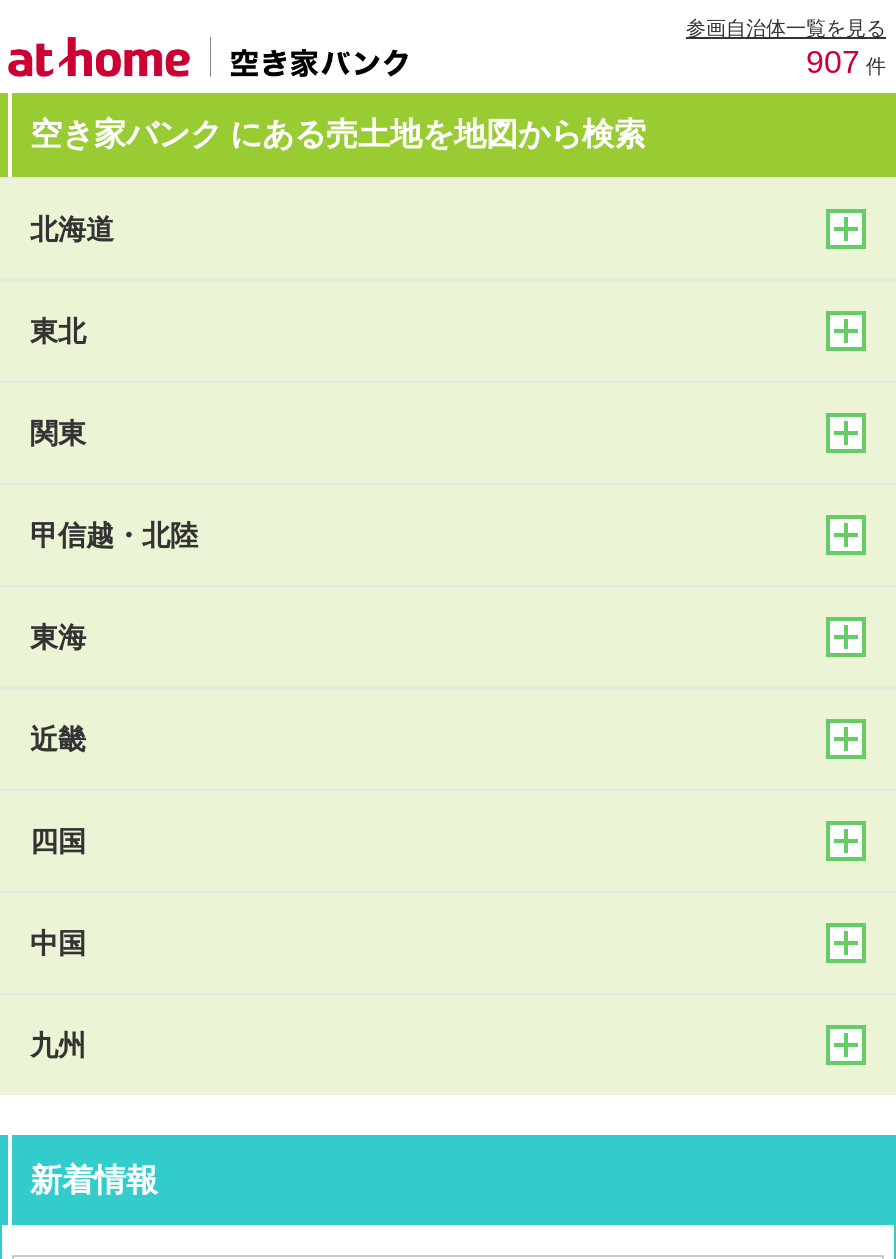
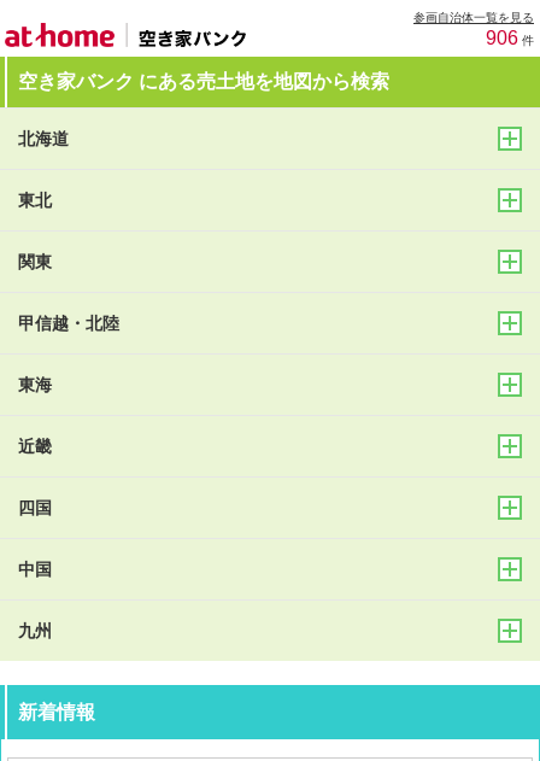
[806,45,886,79] 907件 -> [486,28,534,48] 906件

